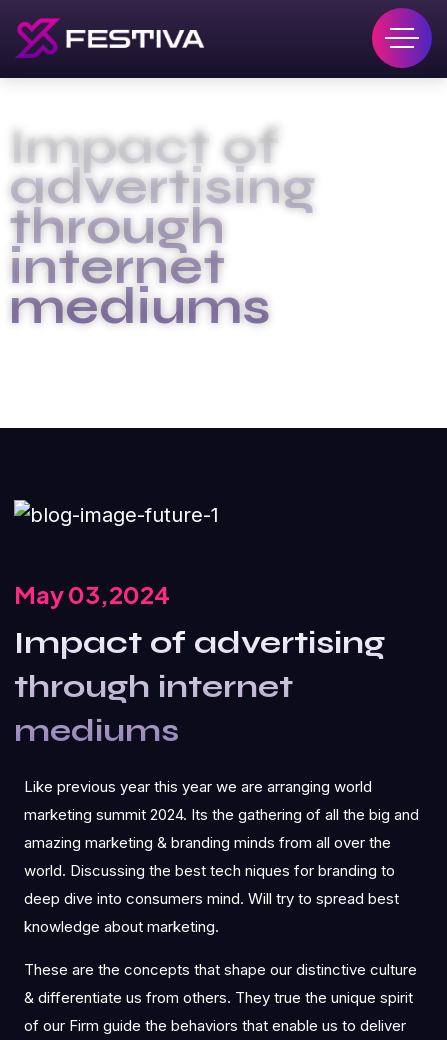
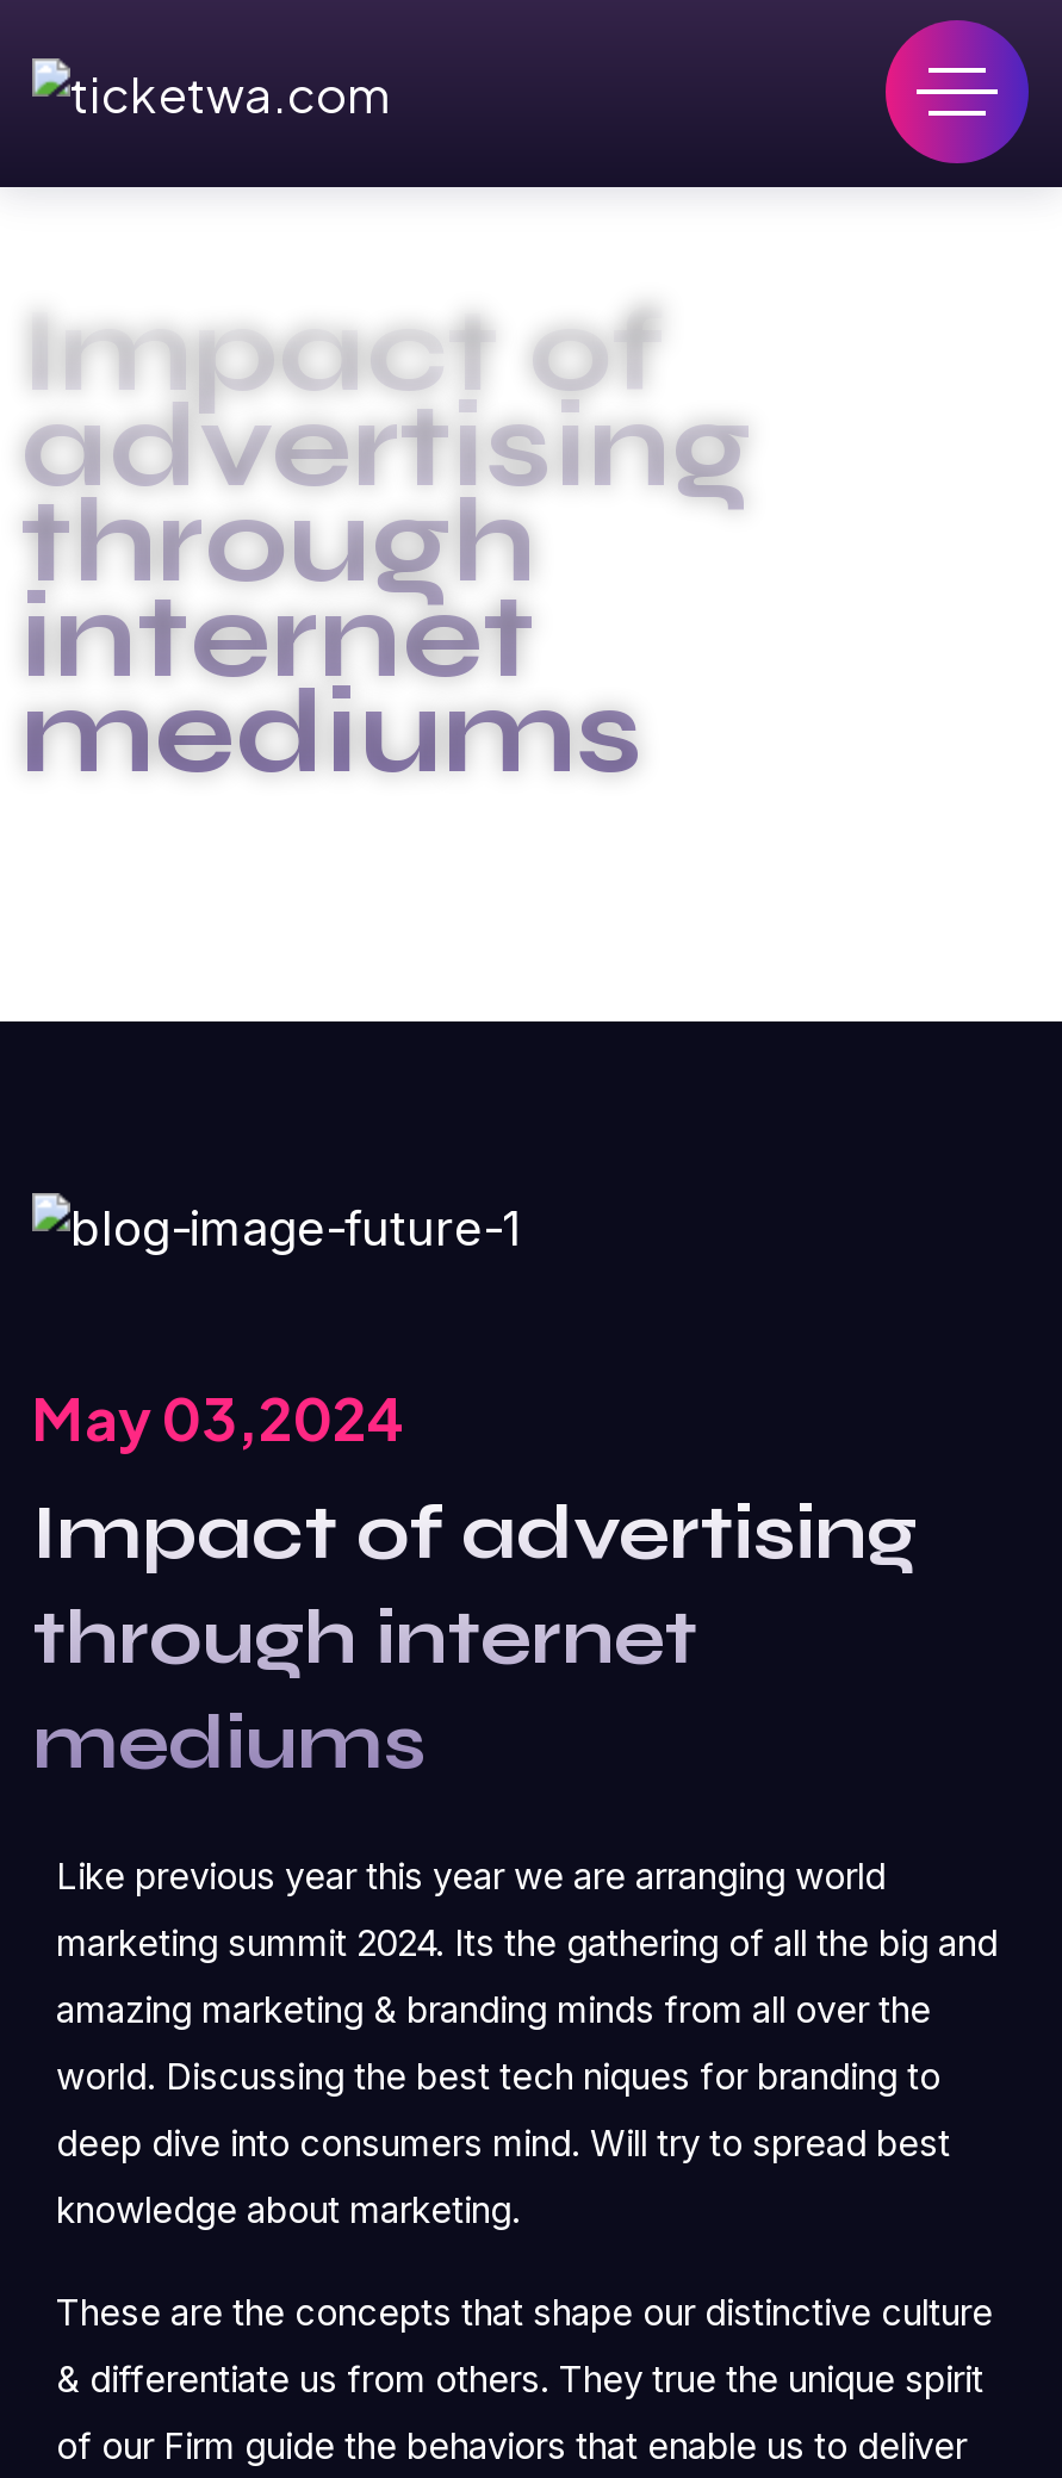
[14,17,205,59] [image] -> [30,44,485,139] [image]

